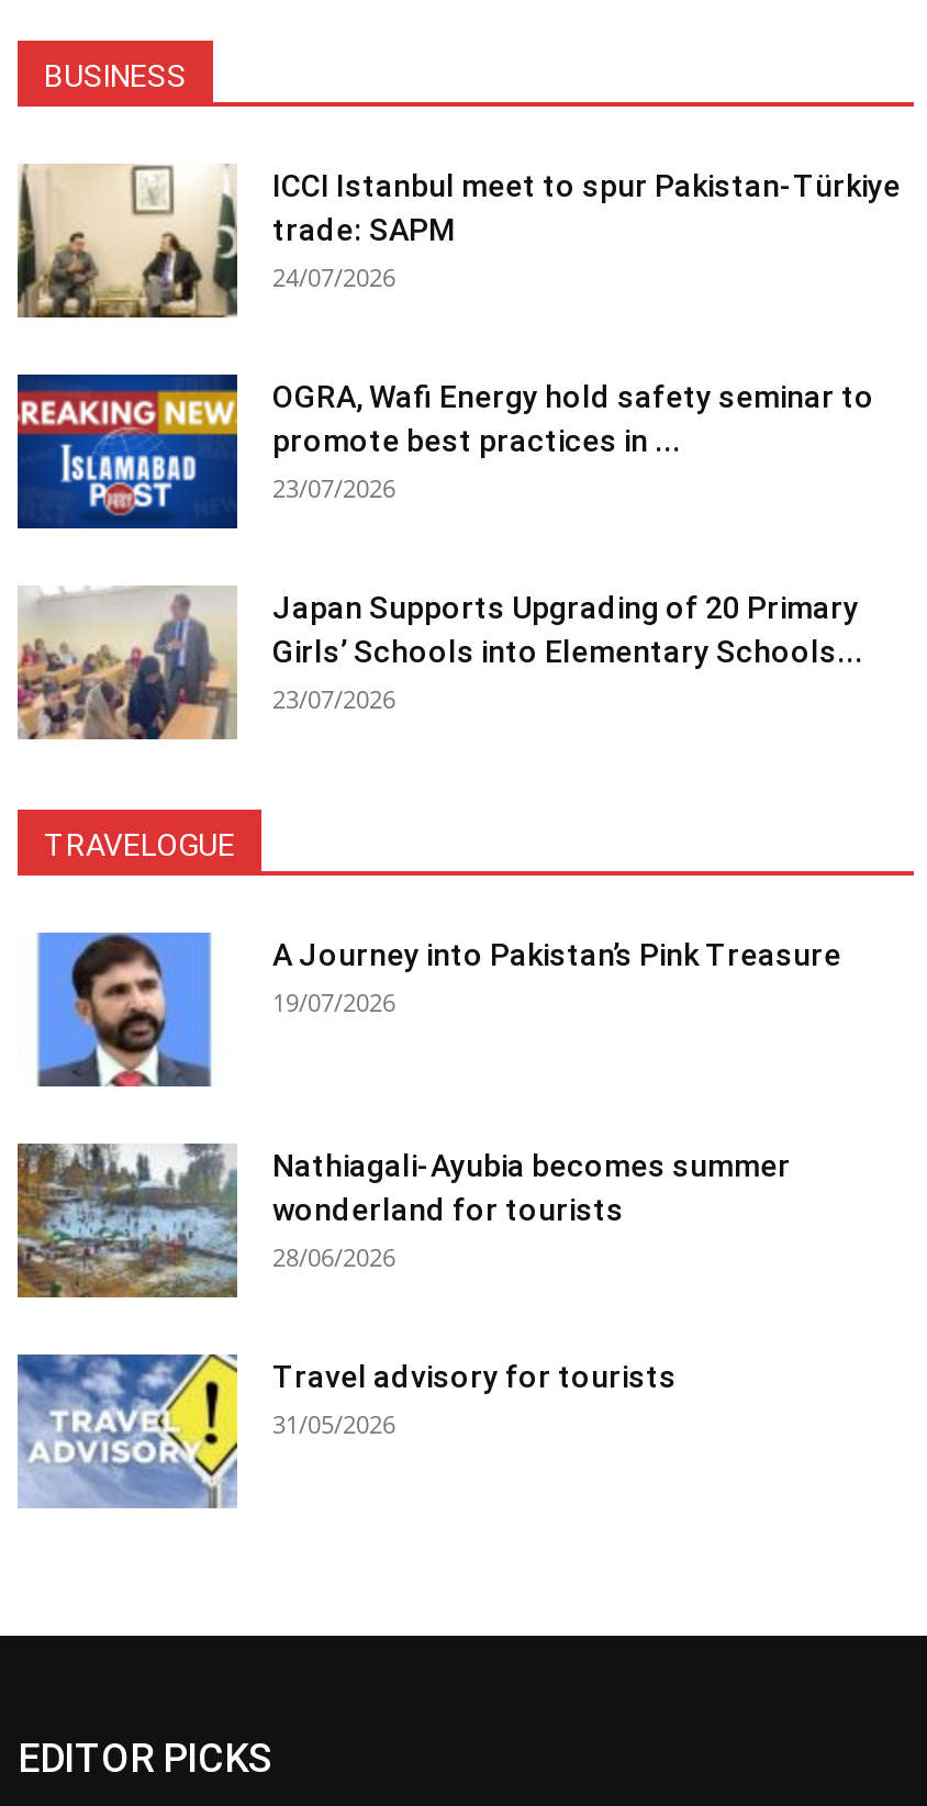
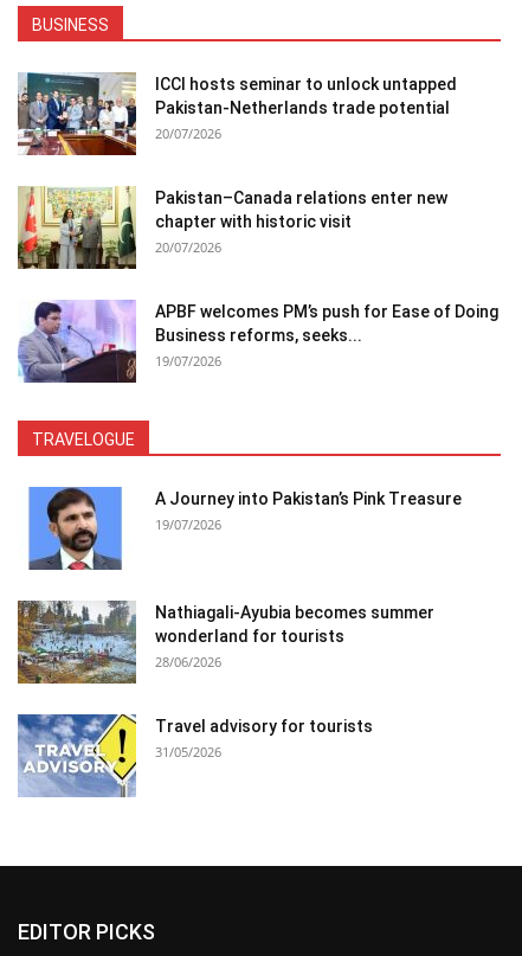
[15,164,901,320] [image] | ICCI Istanbul meet to spur Pakistan-Türkiye | trade: SAPM | 24/07/2026 -> [17,71,457,156] [image] | ICCI hosts seminar to unlock untapped | Pakistan-Netherlands trade potential | 20/07/2026
[15,372,874,531] [image] | OGRA, Wafi Energy hold safety seminar to | promote best practices in ... | 23/07/2026 -> [17,186,447,270] [image] | Pakistan–Canada relations enter new | chapter with historic visit | 20/07/2026
[15,586,863,742] [image] | Japan Supports Upgrading of 20 Primary | Girls’ Schools into Elementary Schools... | 23/07/2026 -> [18,300,498,384] [image] | APBF welcomes PM’s push for Ease of Doing | Business reforms, seeks... | 19/07/2026

